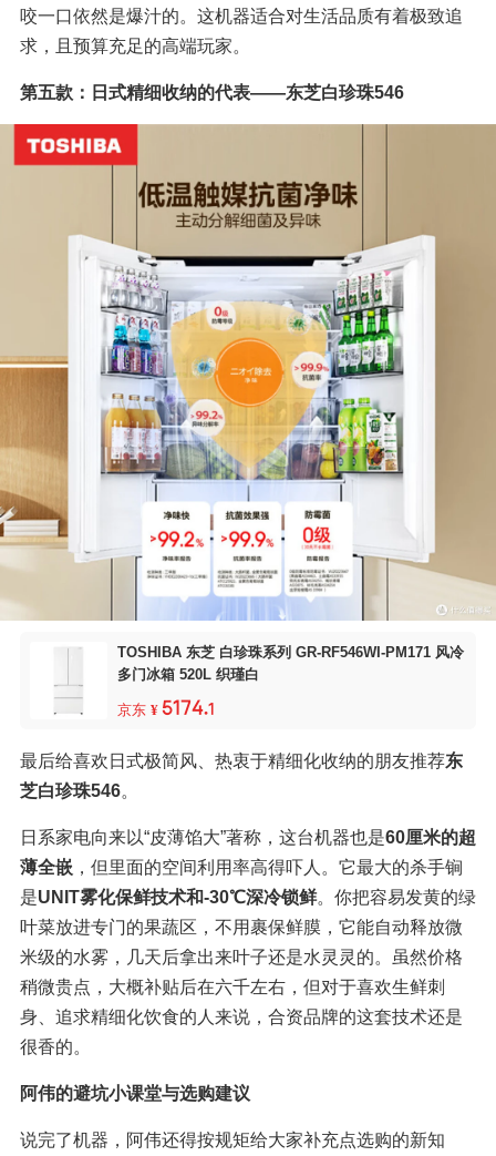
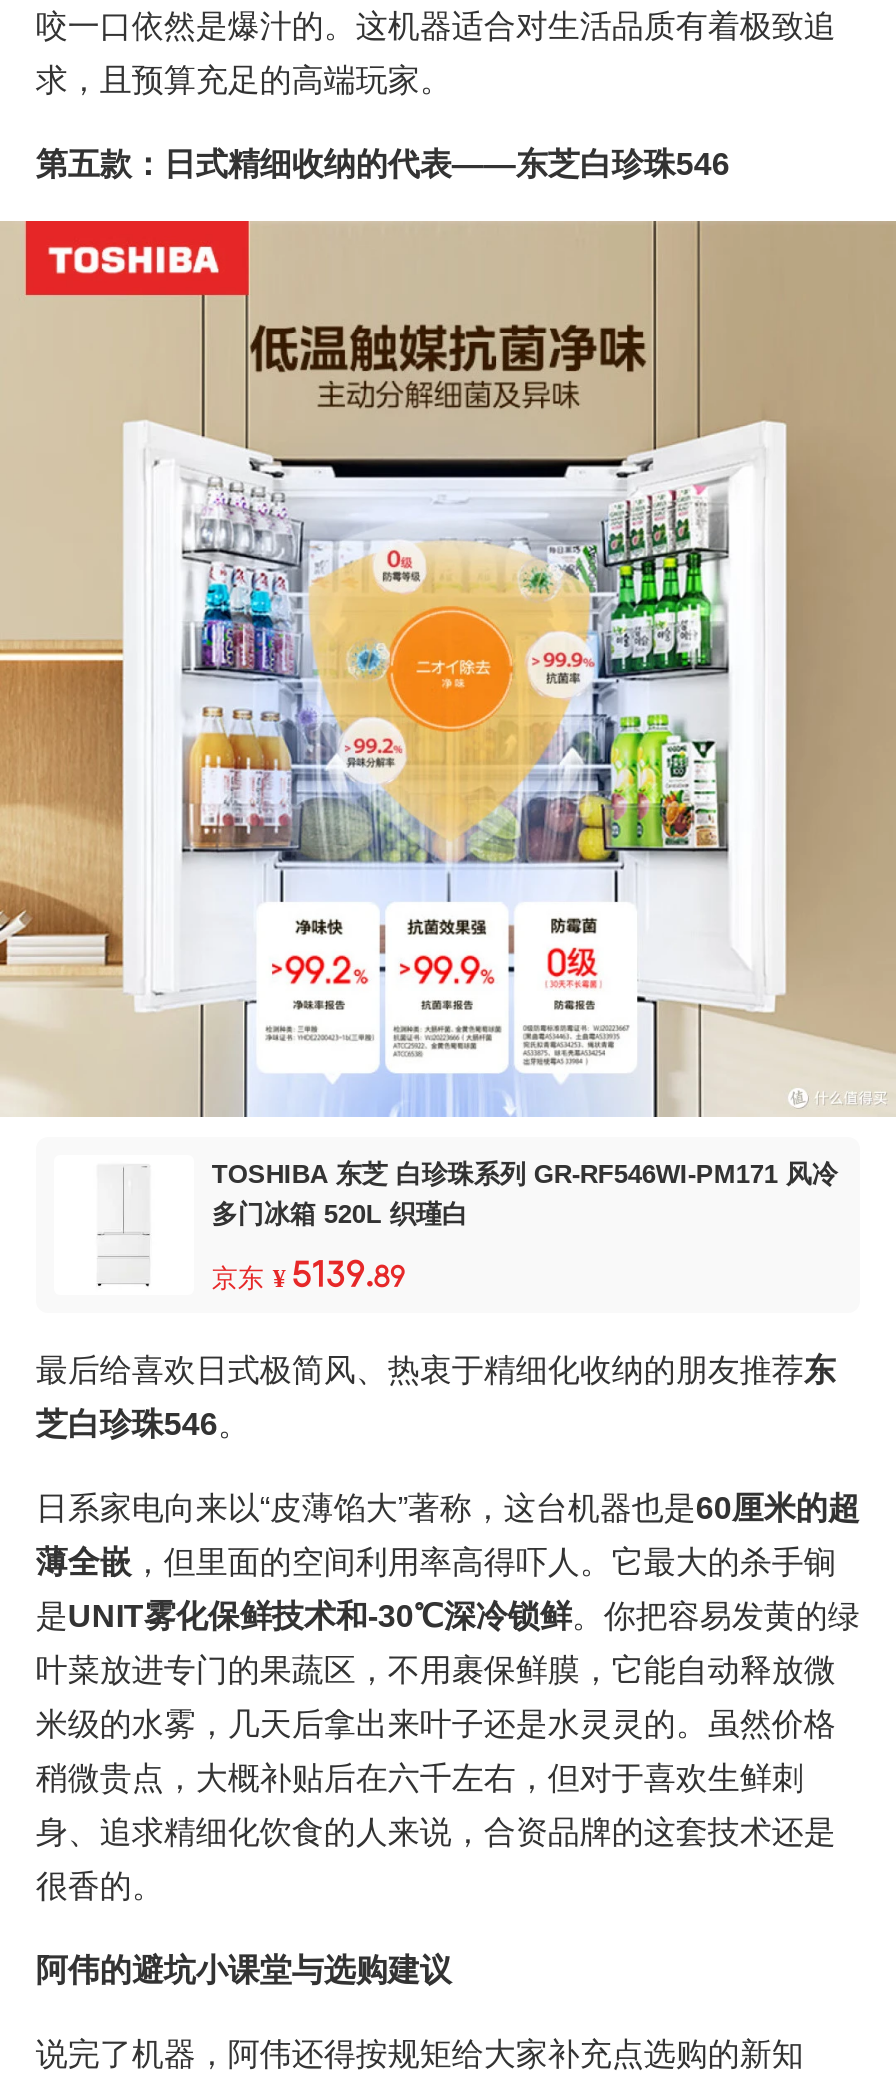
[117,698,214,718] 京东 ¥ 5174.1 -> [212,1256,406,1292] 京东 ¥ 5139.89

